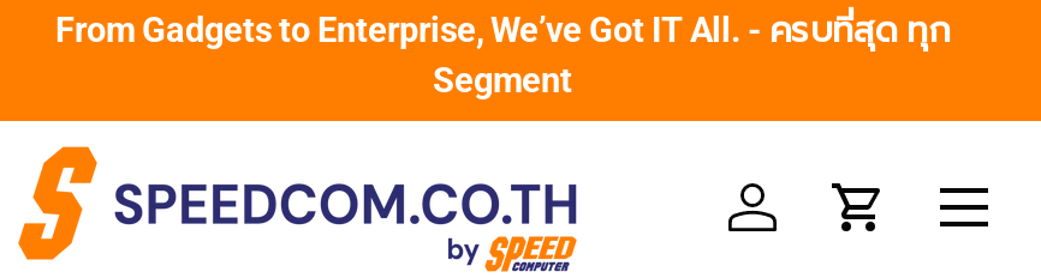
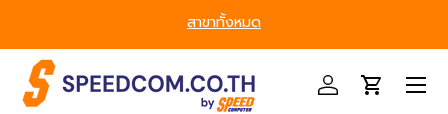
[55,11,950,102] From Gadgets to Enterprise, We’ve Got IT All. - ครบที่สุด ทุก | Segment -> [187,13,261,30] สาขาทั้งหมด

